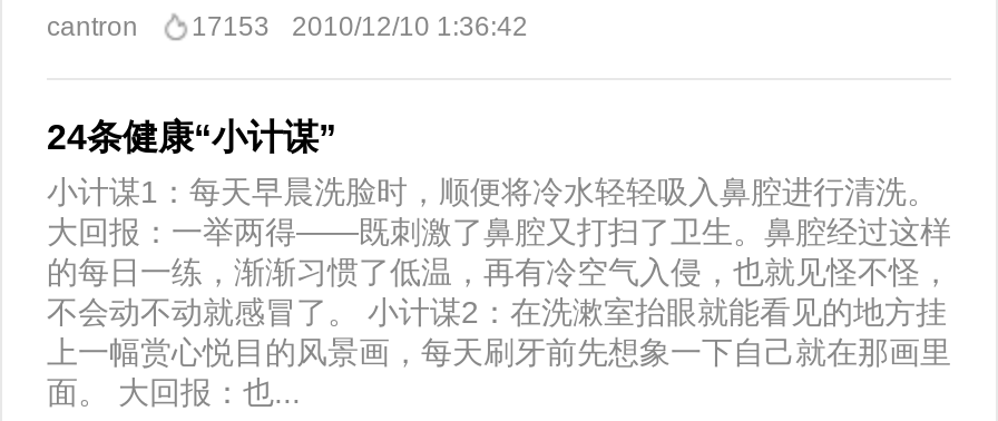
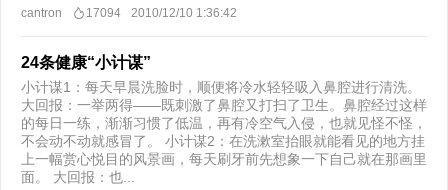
[47,11,528,42] cantron 17153 2010/12/10 1:36:42 -> [21,6,237,20] cantron 17094 2010/12/10 1:36:42

